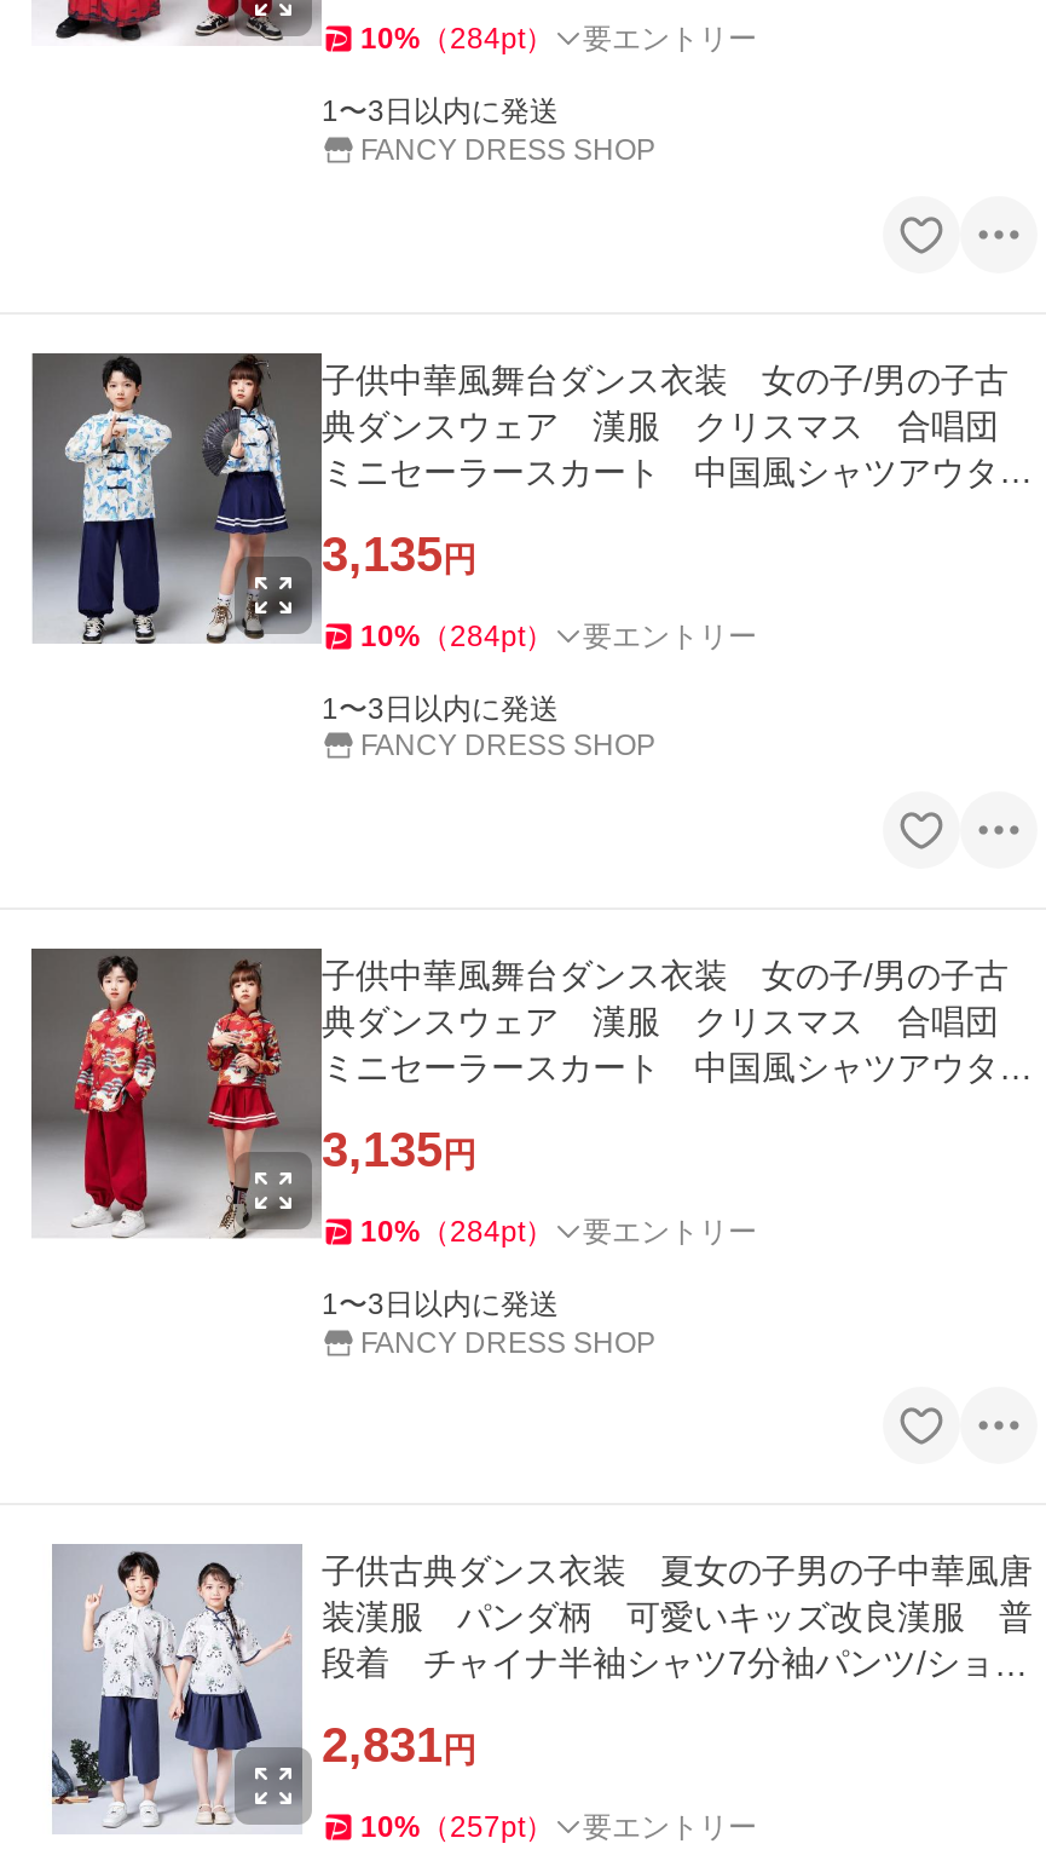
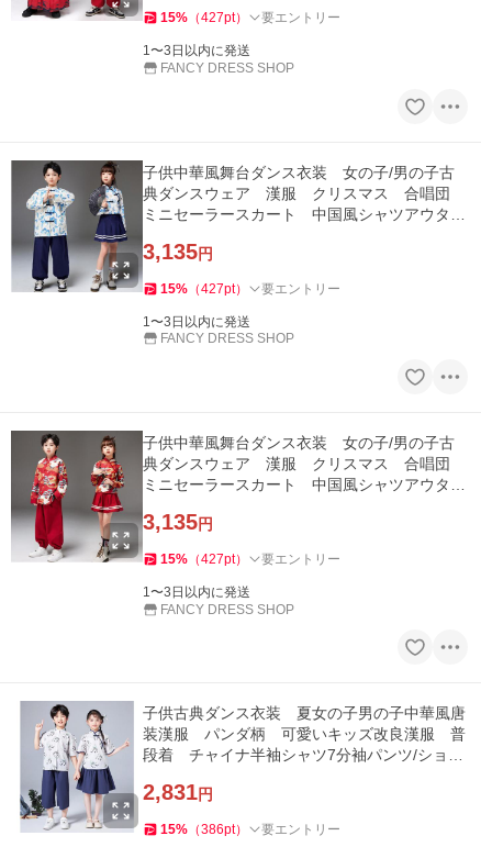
[360,22,757,56] 10%（284pt） 要エントリー -> [160,10,340,25] 15%（427pt） 要エントリー
[360,619,757,652] 10%（284pt） 要エントリー -> [160,281,340,296] 15%（427pt） 要エントリー
[360,1215,757,1249] 10%（284pt） 要エントリー -> [160,551,340,567] 15%（427pt） 要エントリー
[360,1811,757,1845] 10%（257pt） 要エントリー -> [160,822,340,838] 15%（386pt） 要エントリー

